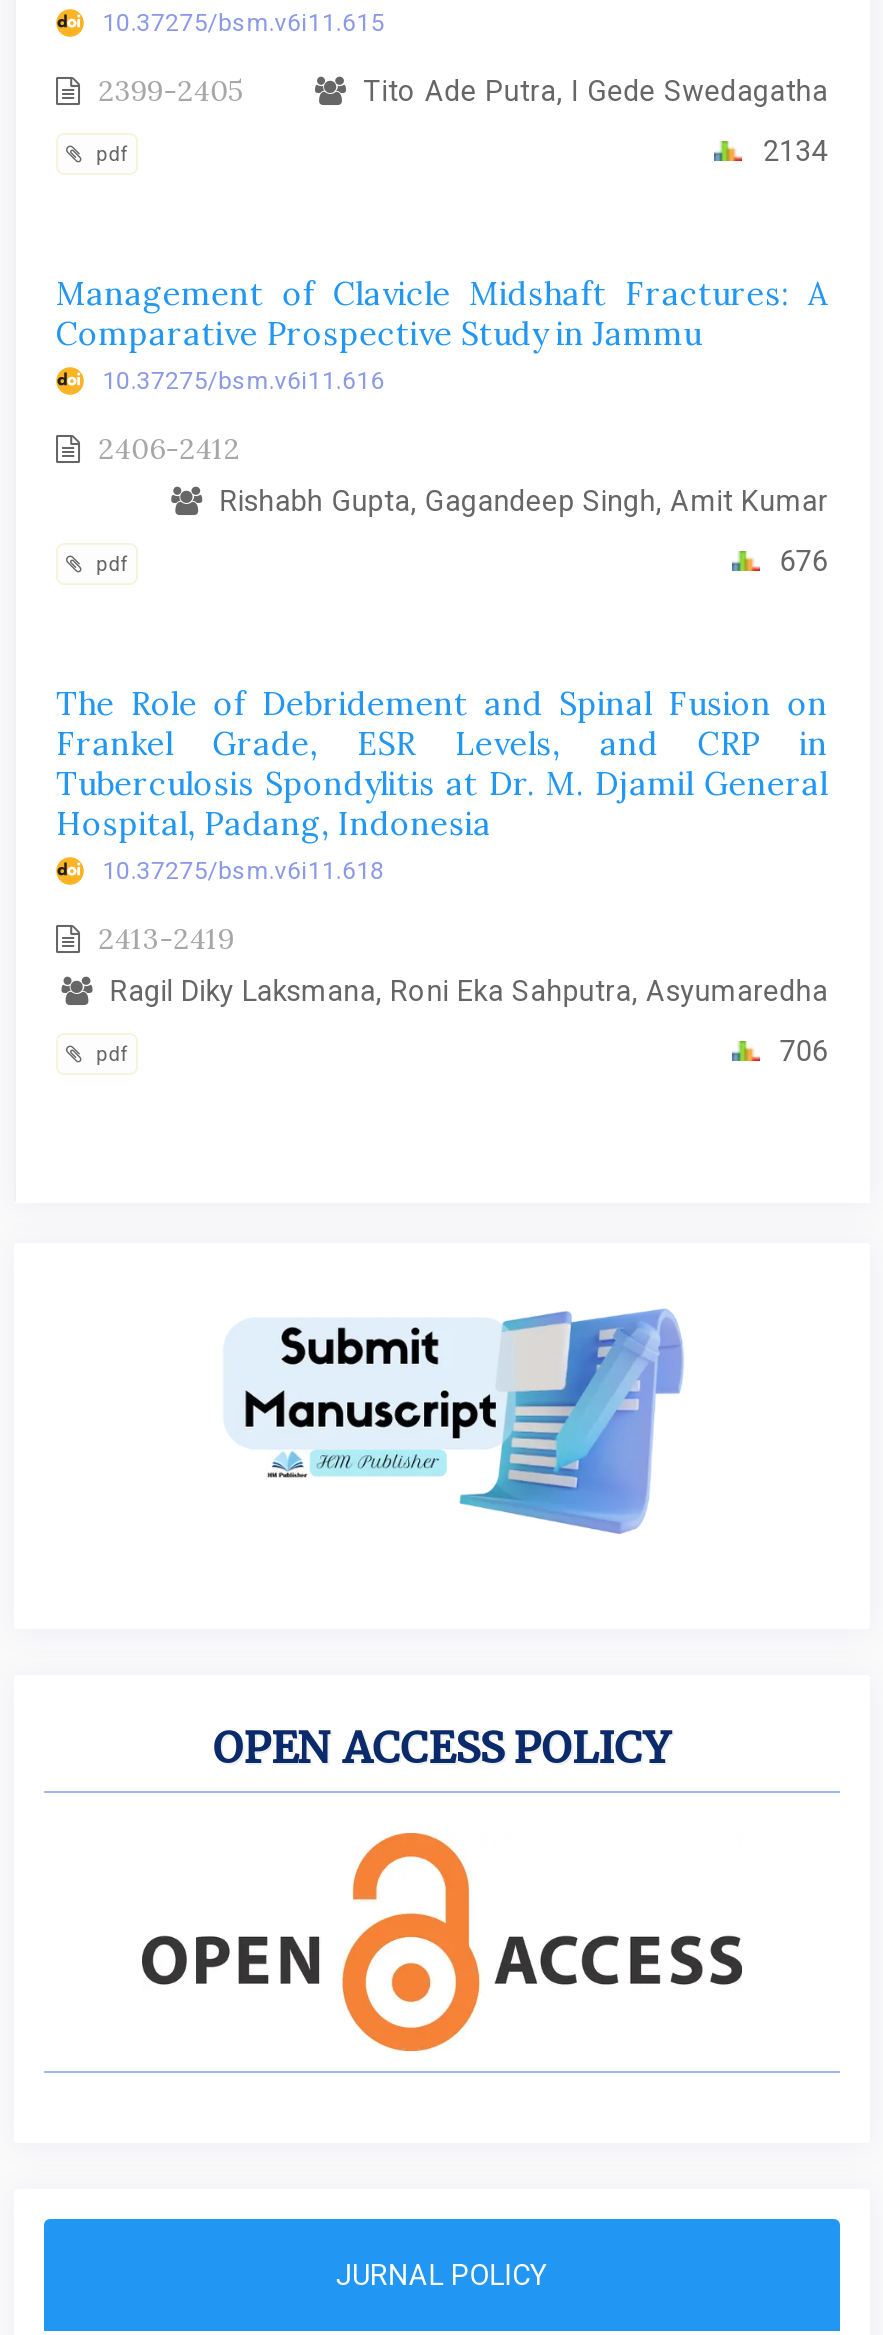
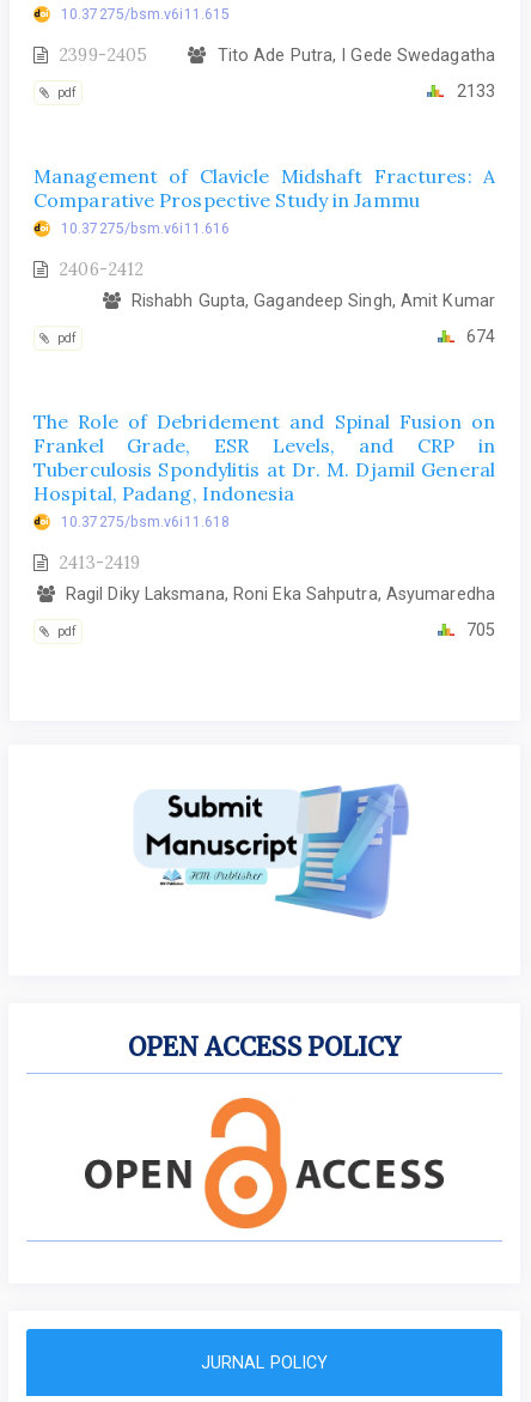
[763,136,828,168] 2134 -> [456,82,495,101] 2133
[779,545,828,577] 676 -> [466,327,495,346] 674
[779,1034,828,1066] 706 -> [466,620,495,639] 705

